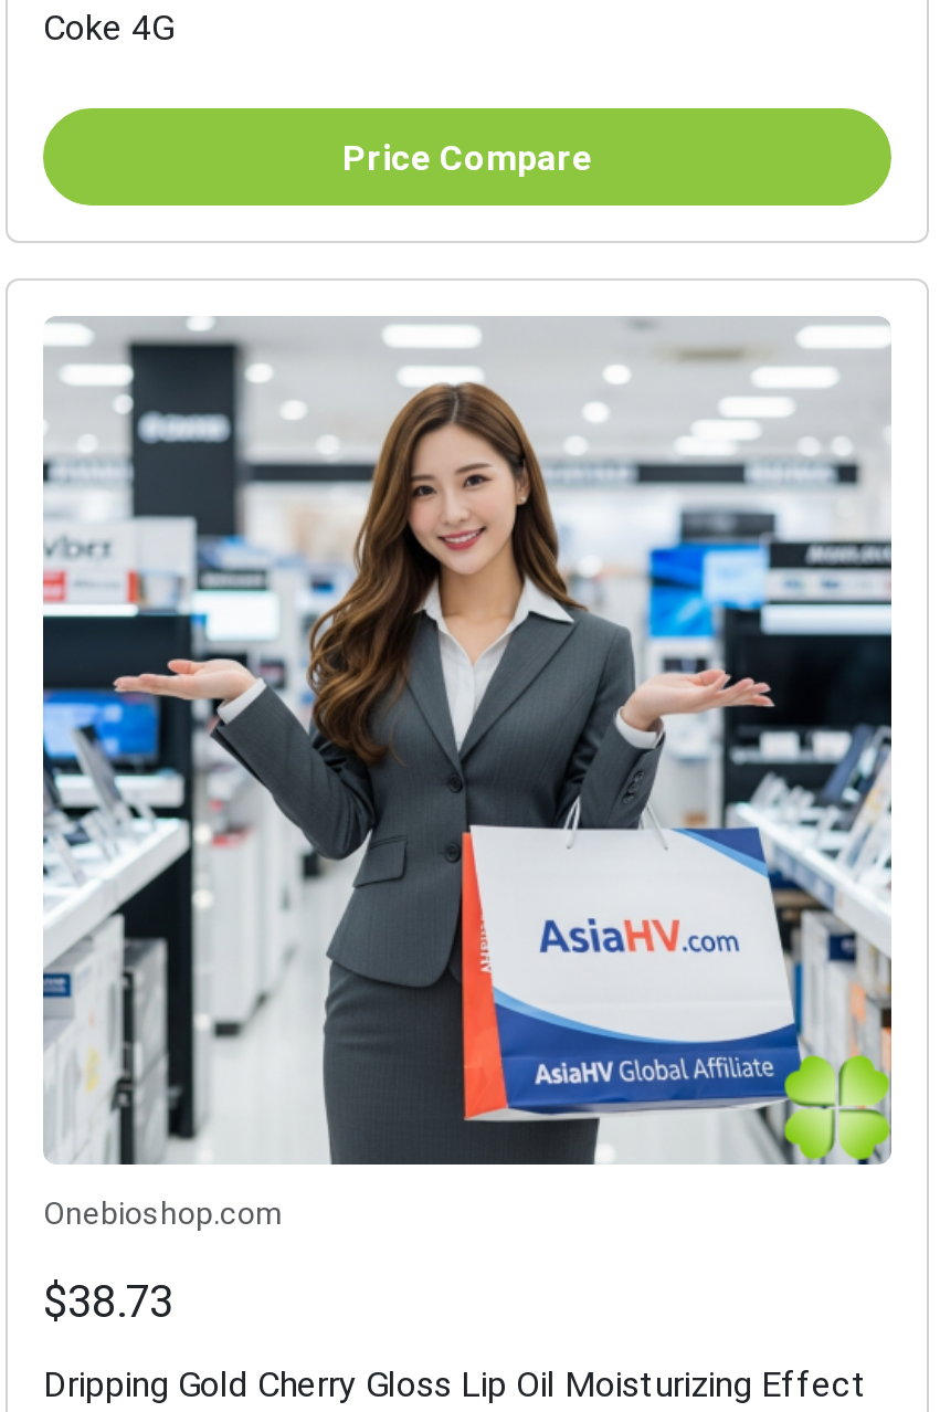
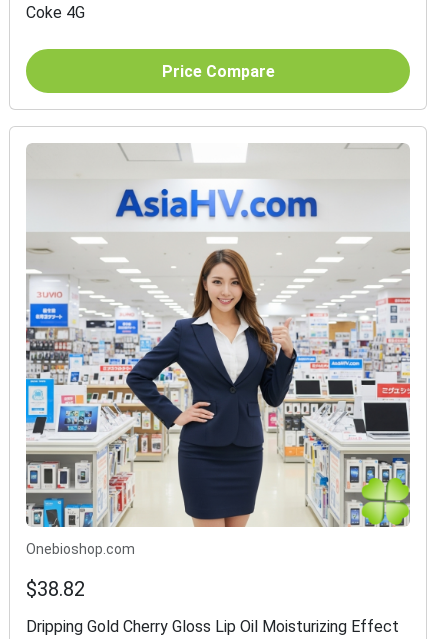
[41,316,894,1167] [image] -> [25,143,411,528] [image]
[43,1275,173,1328] $38.73 -> [26,577,85,601] $38.82

